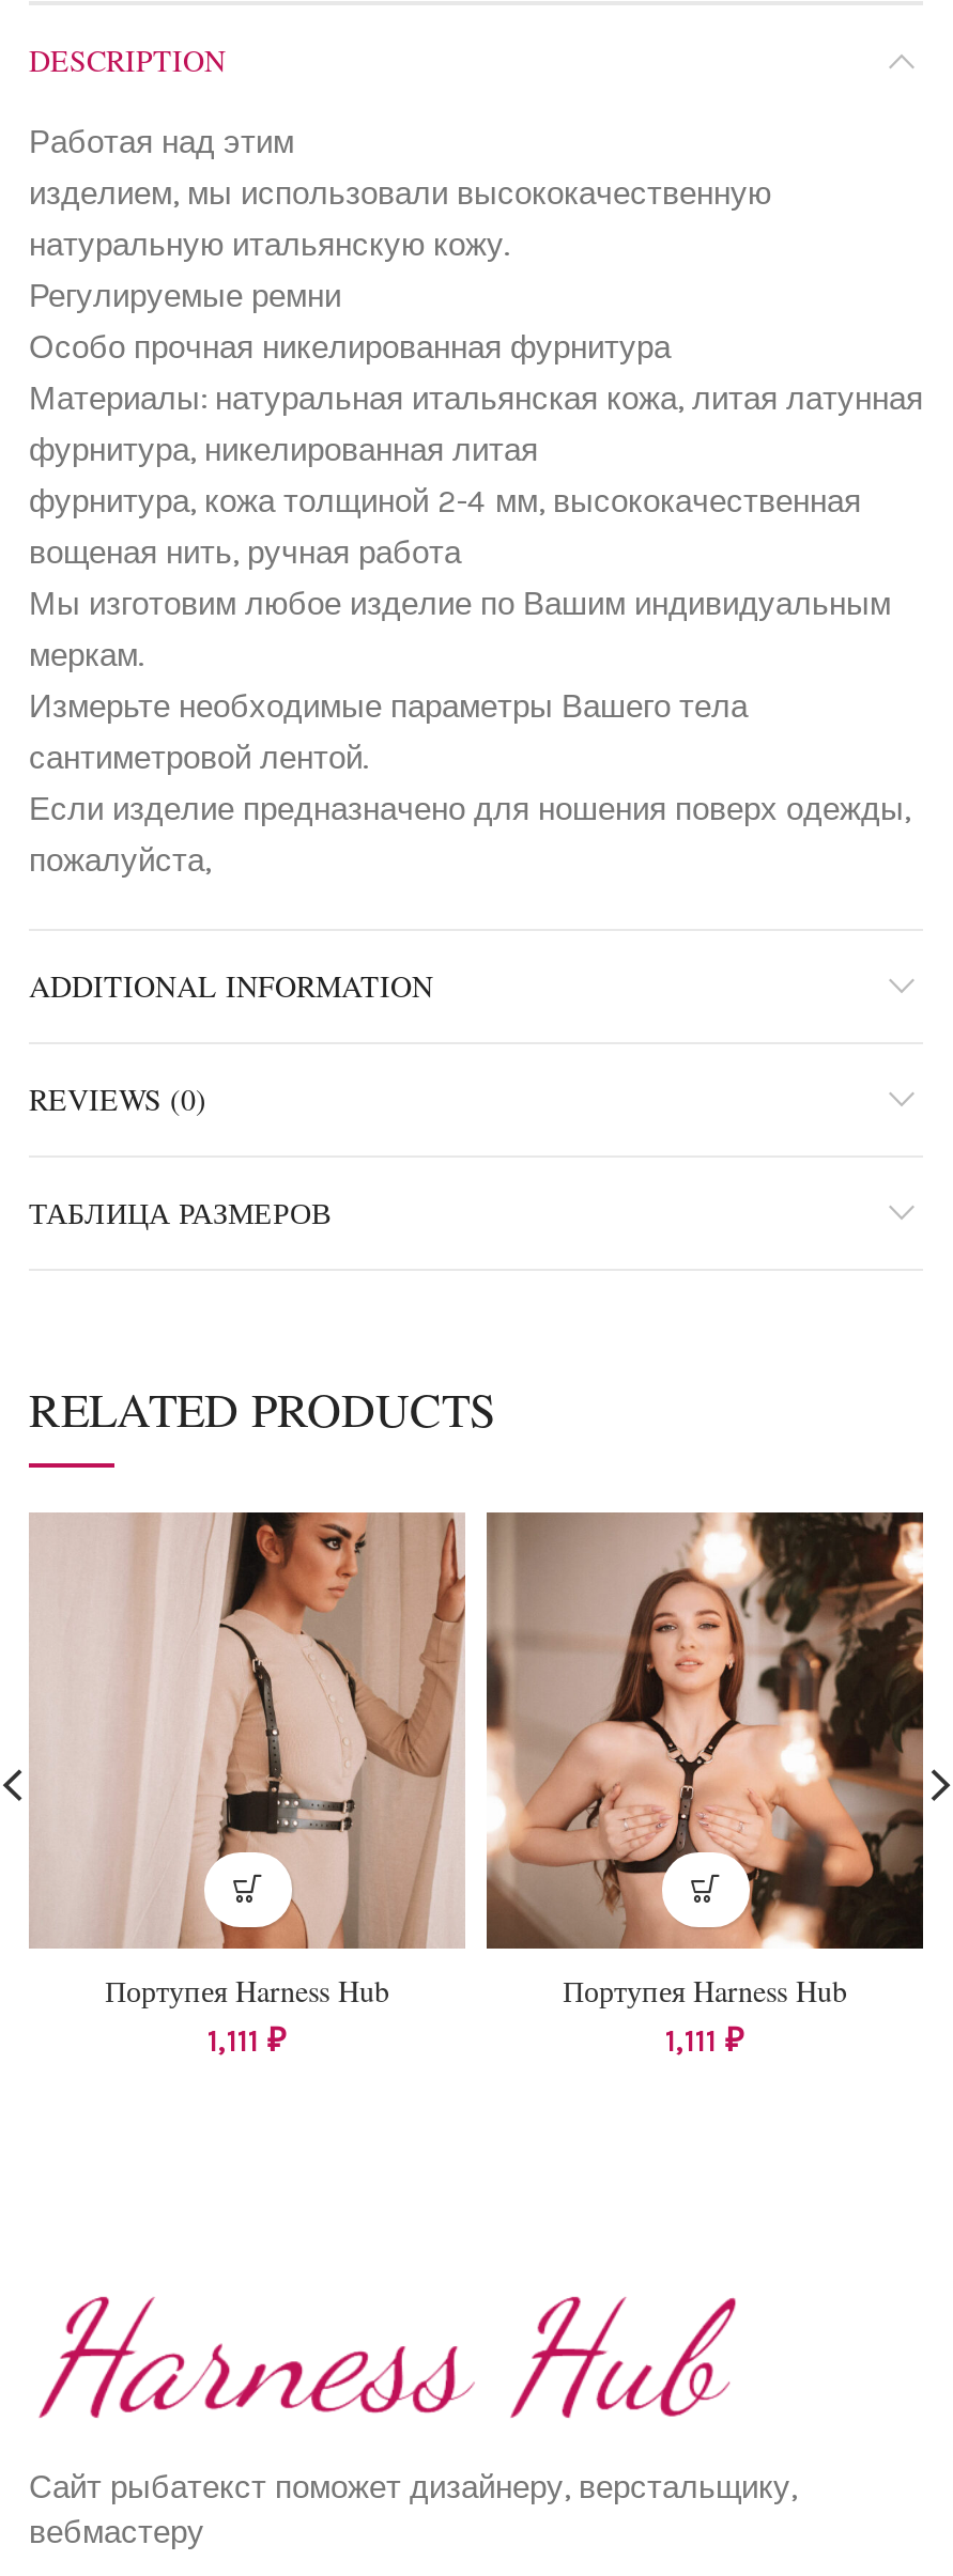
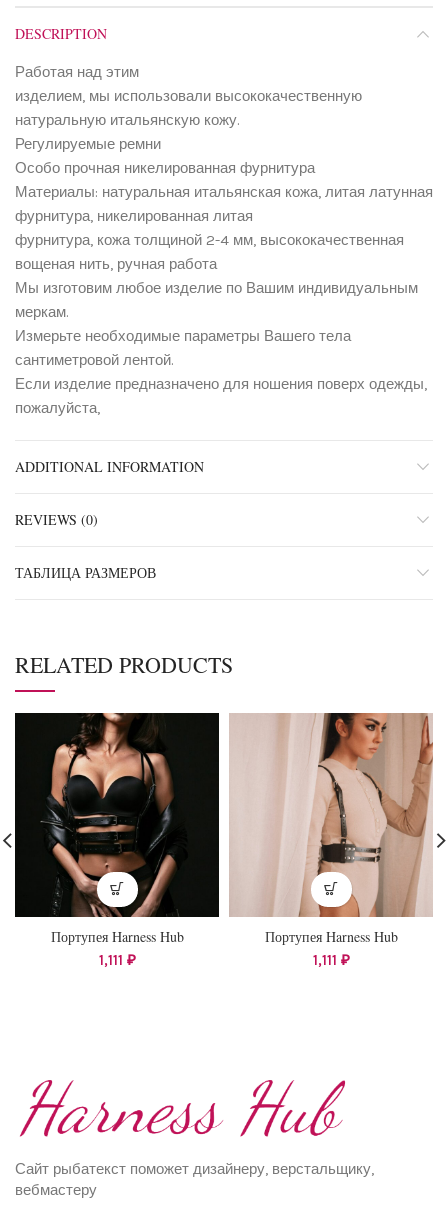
[29,1510,467,1951] [image] -> [14,712,220,918] [image]
[485,1510,925,1951] [image] -> [229,712,434,918] [image]

